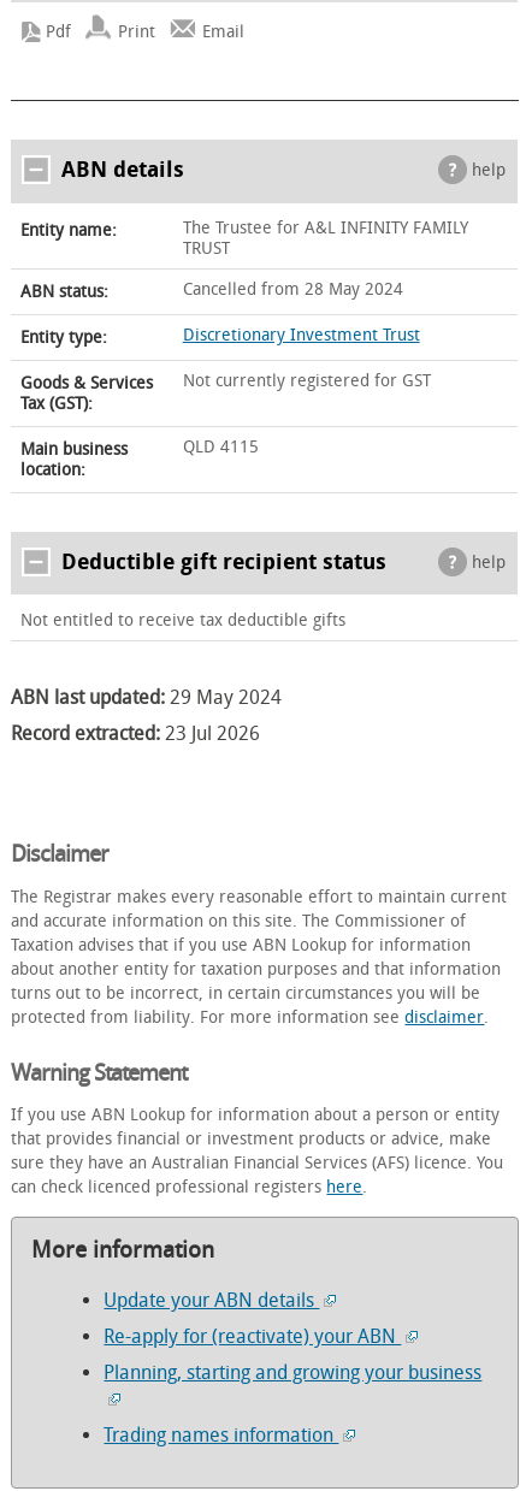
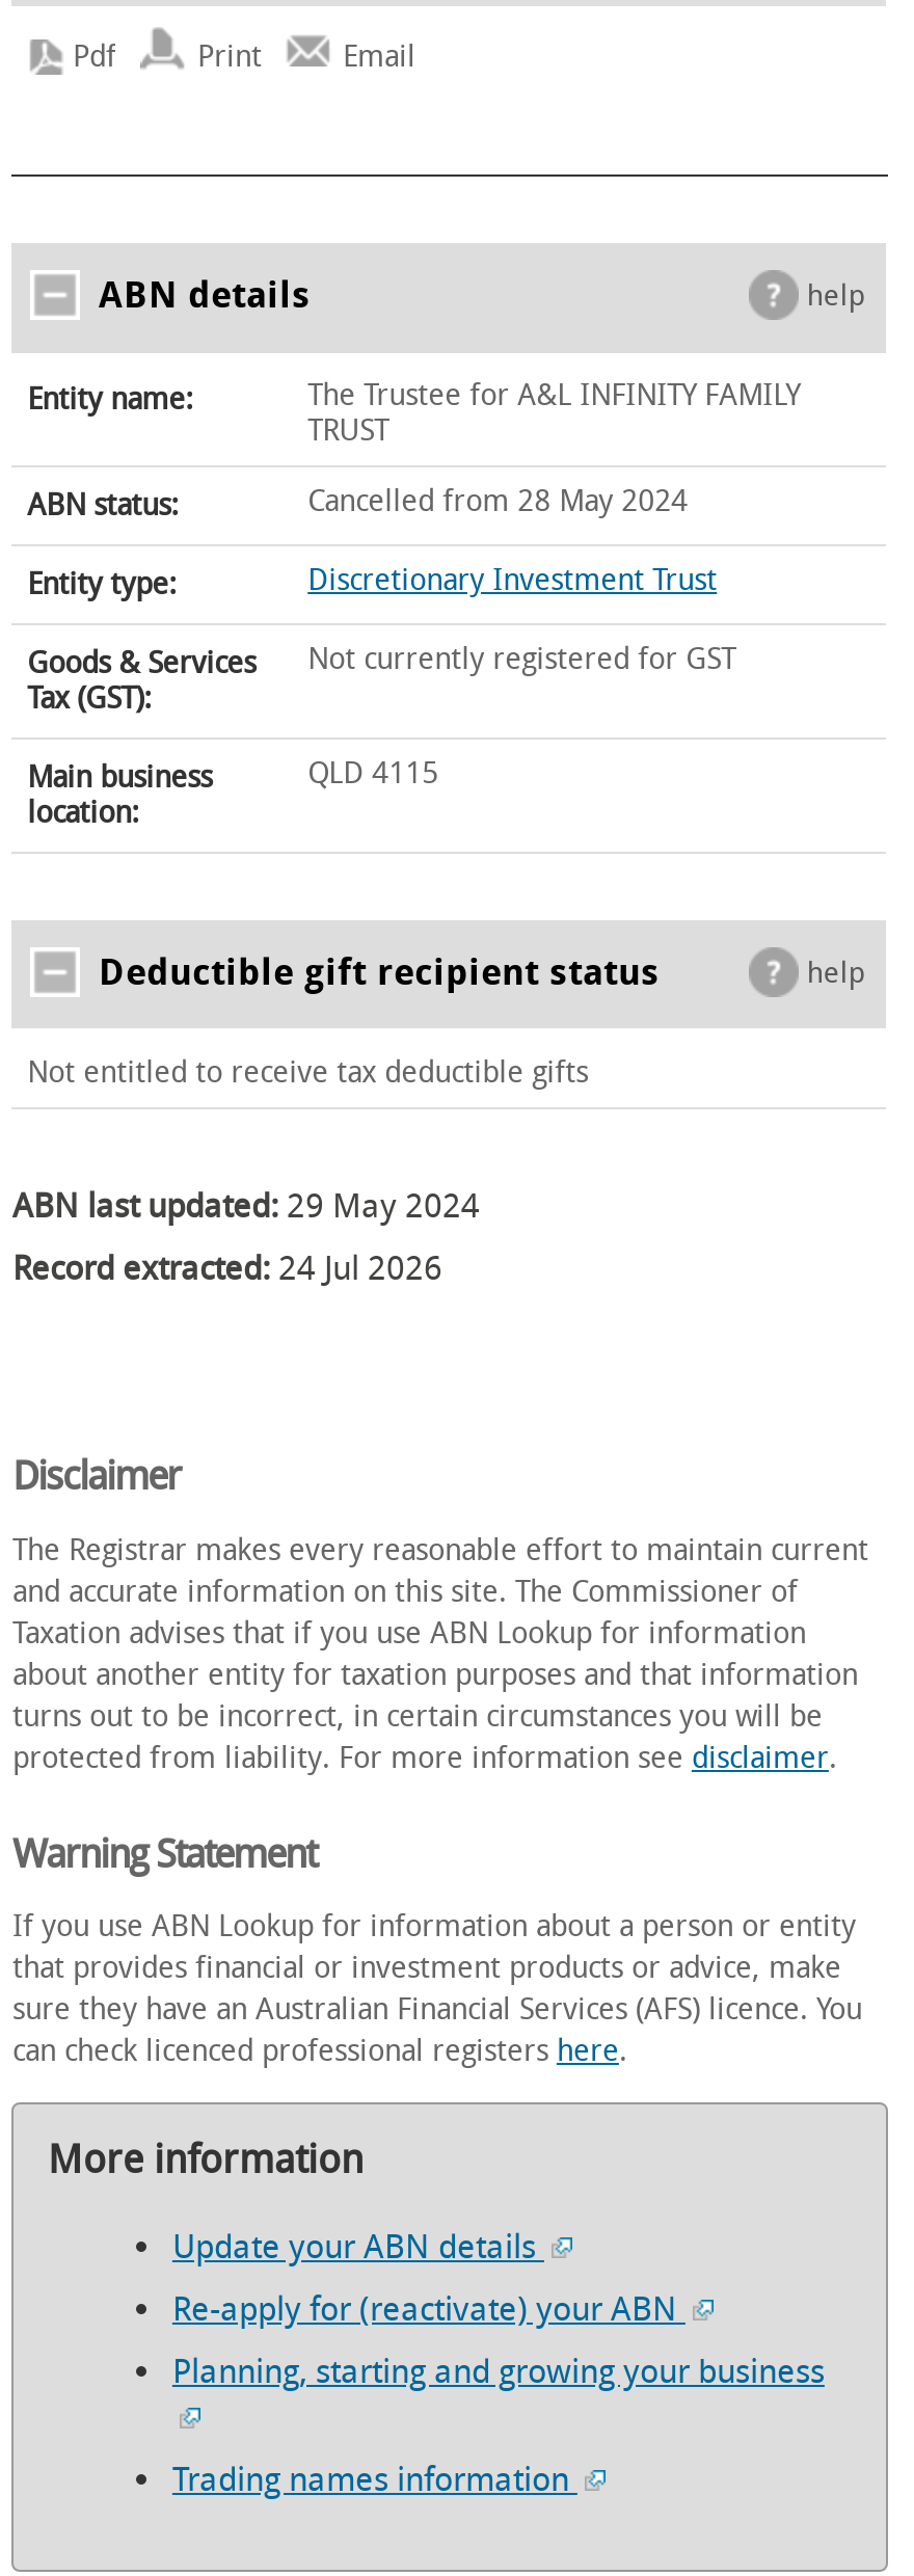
[11,722,260,745] Record extracted: 23 Jul 2026 -> [12,1248,442,1287] Record extracted: 24 Jul 2026

